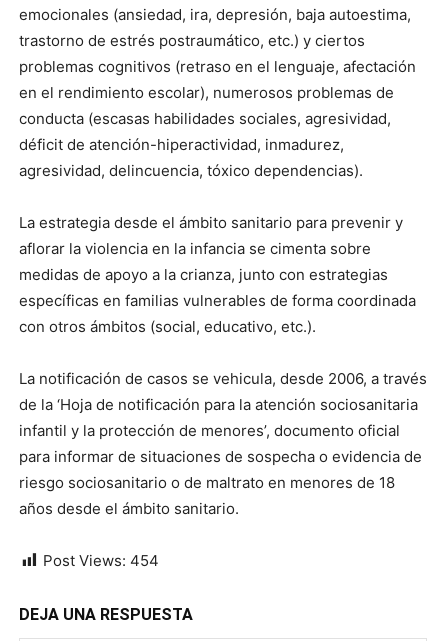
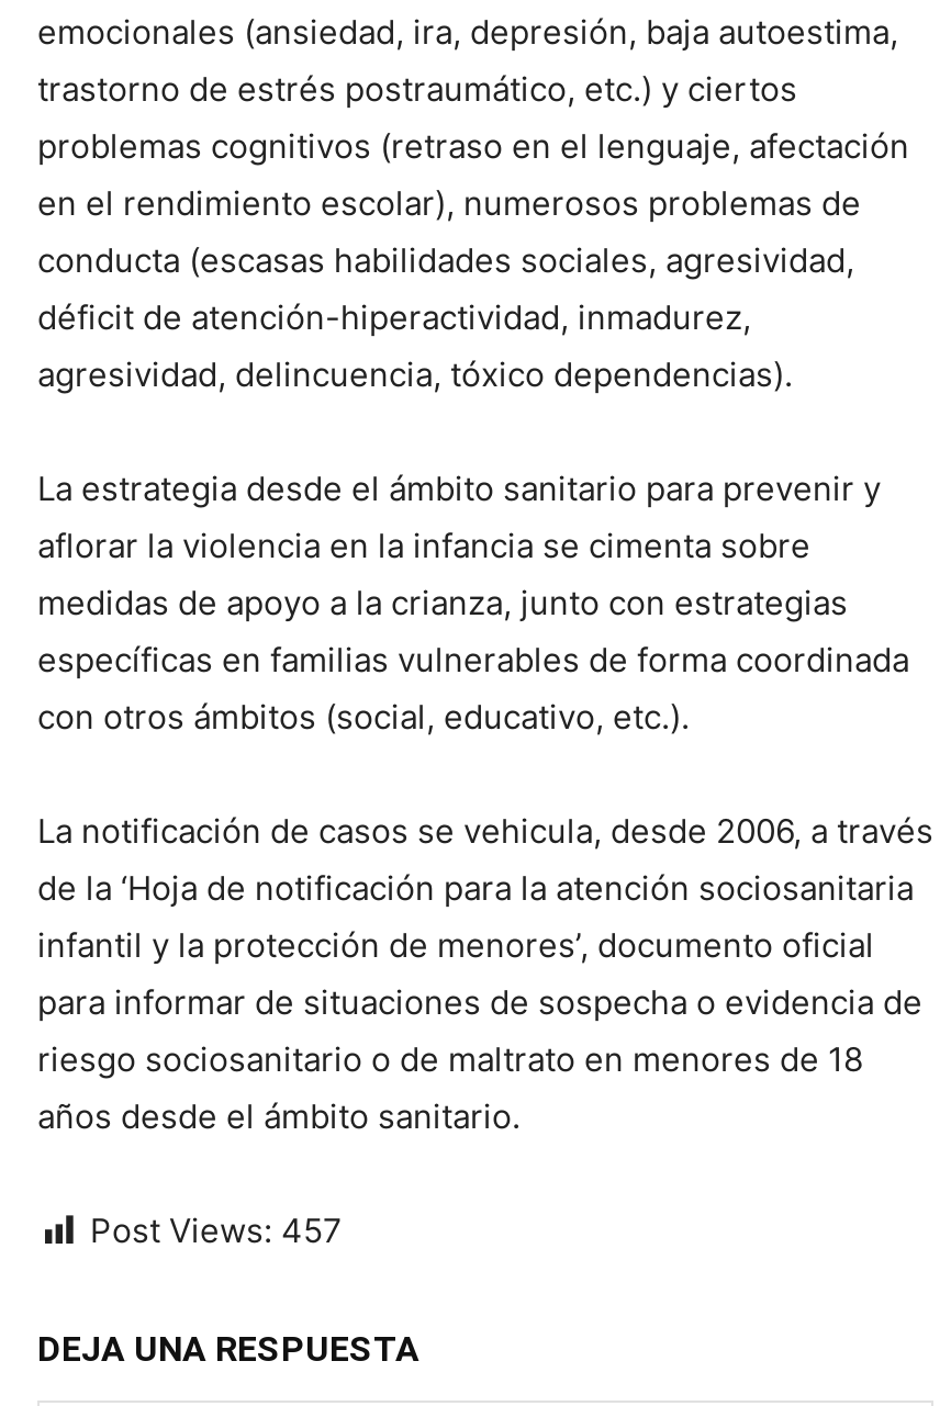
[43,551,159,570] Post Views: 454 -> [90,1209,343,1251] Post Views: 457

